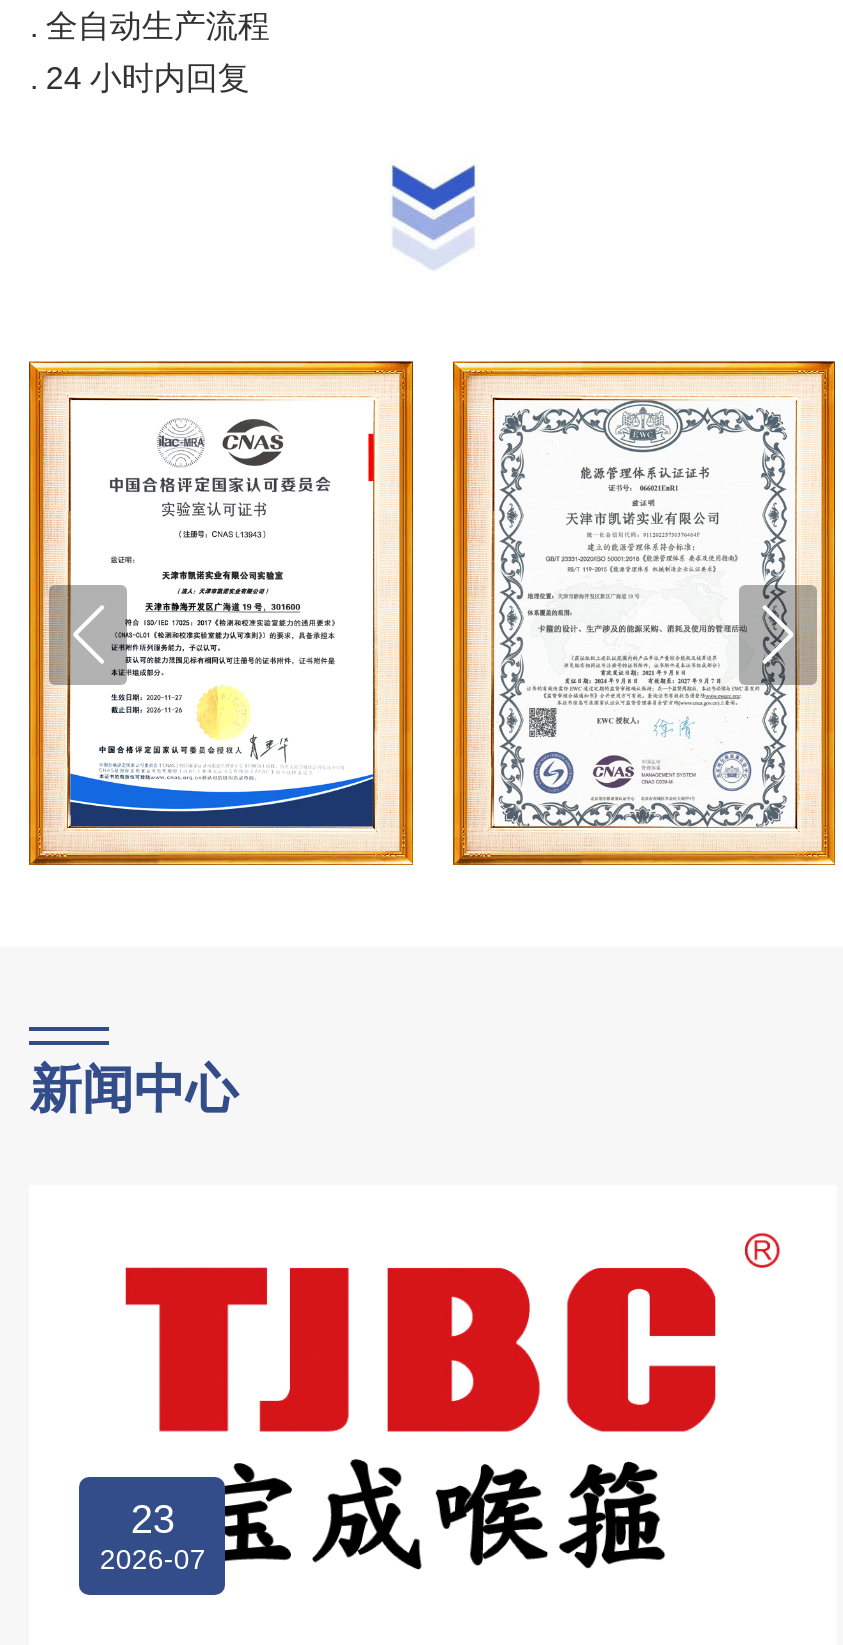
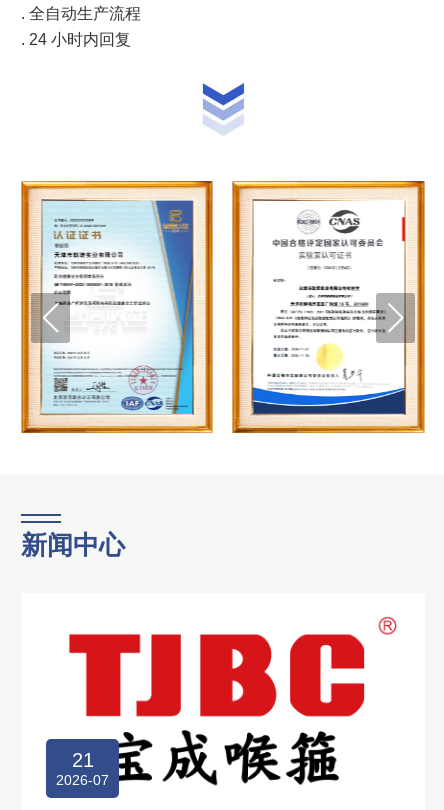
[69,399,375,829] [image] -> [40,199,194,415] [image]
[493,399,797,827] [image] -> [252,201,406,415] [image]
[131,1498,175,1542] 23 -> [72,749,94,771] 21

